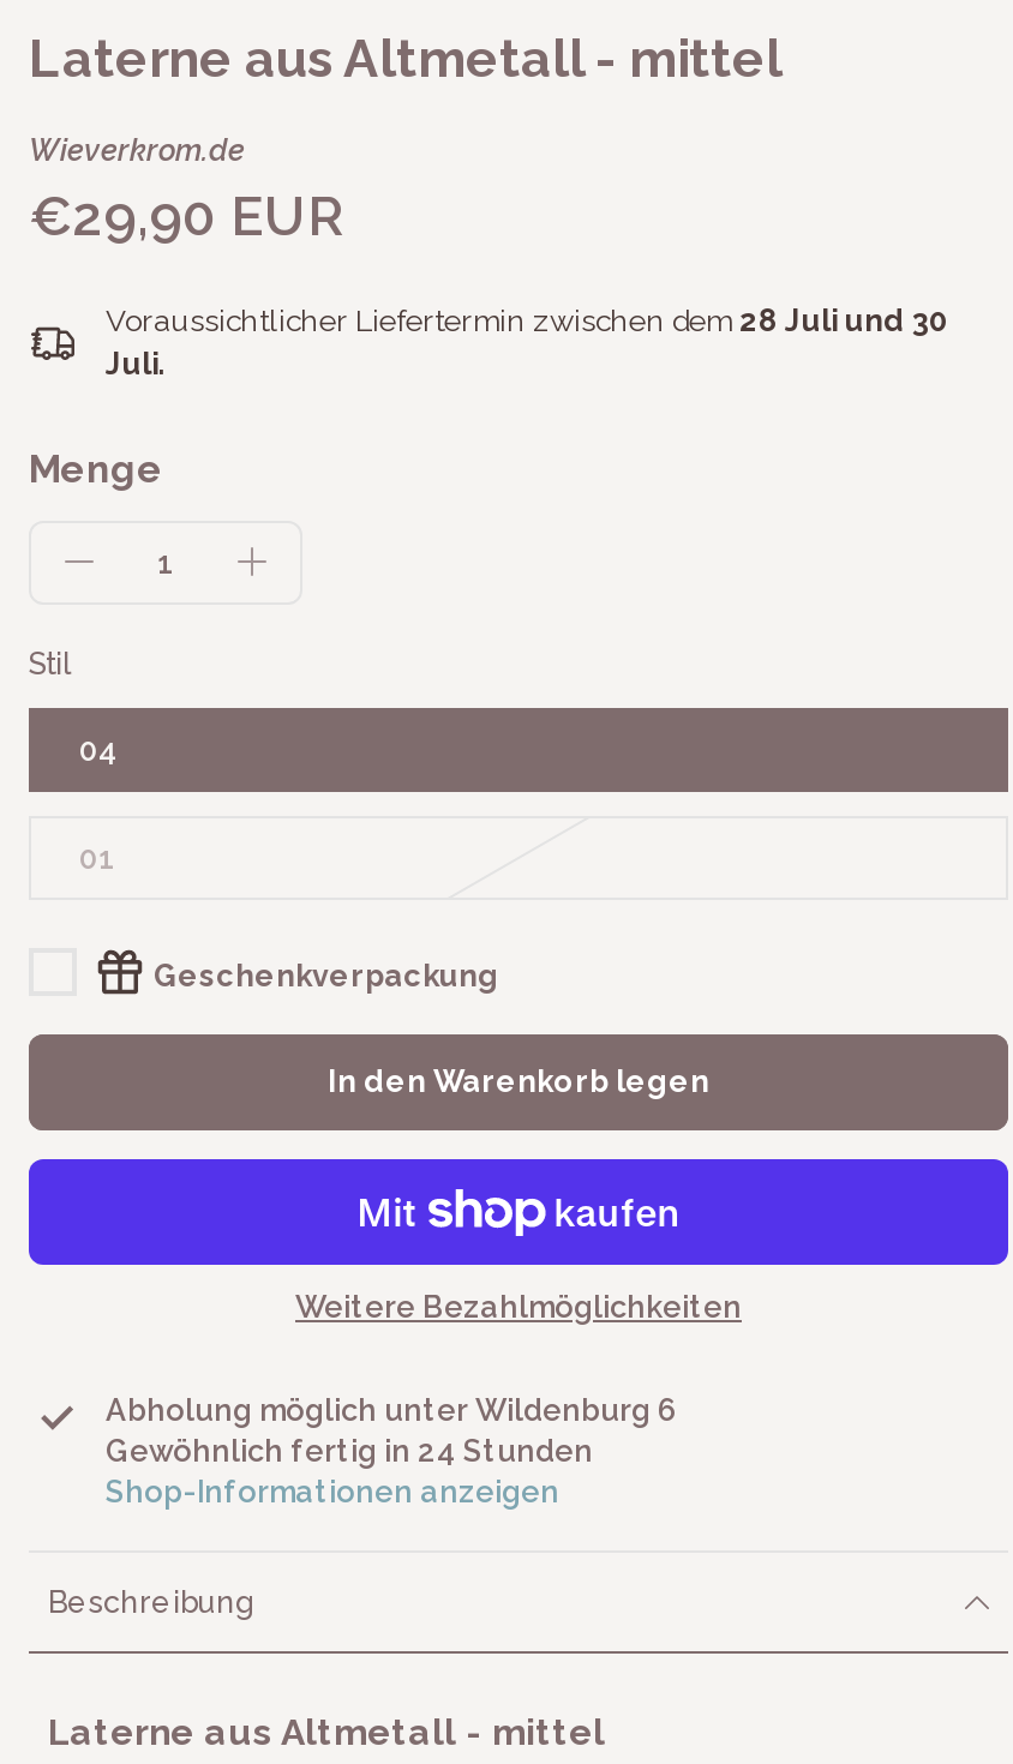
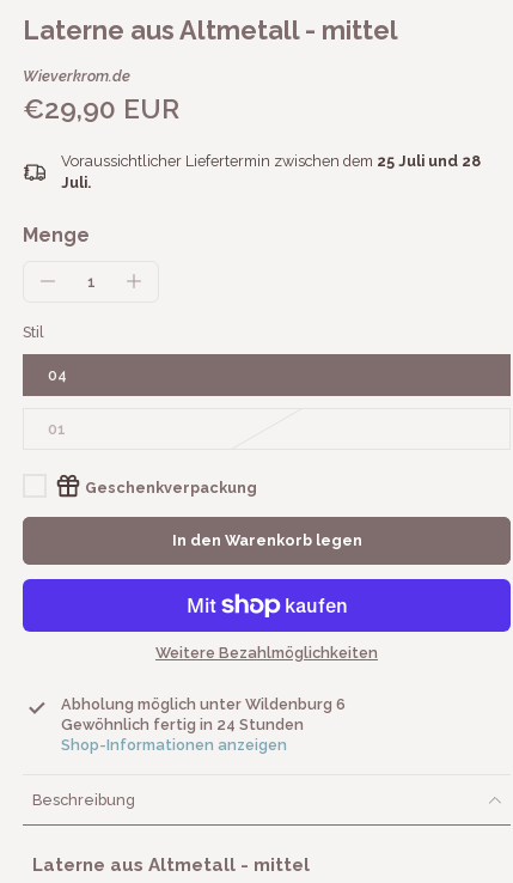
[106,302,948,338] Voraussichtlicher Liefertermin zwischen dem 28 Juli und 30 -> [61,152,481,170] Voraussichtlicher Liefertermin zwischen dem 25 Juli und 28

